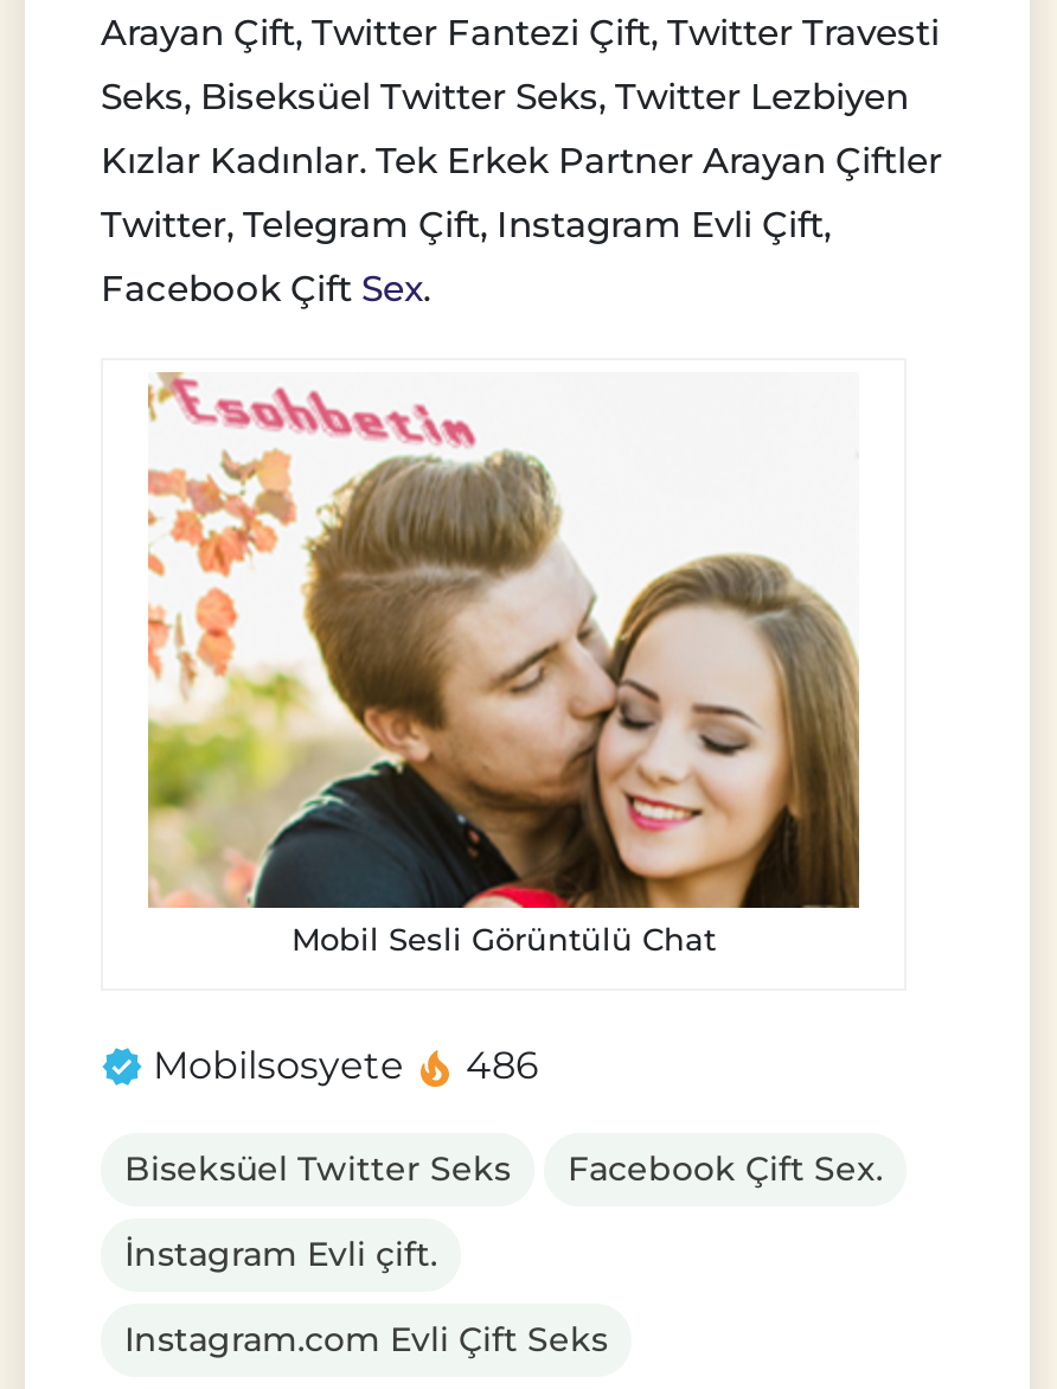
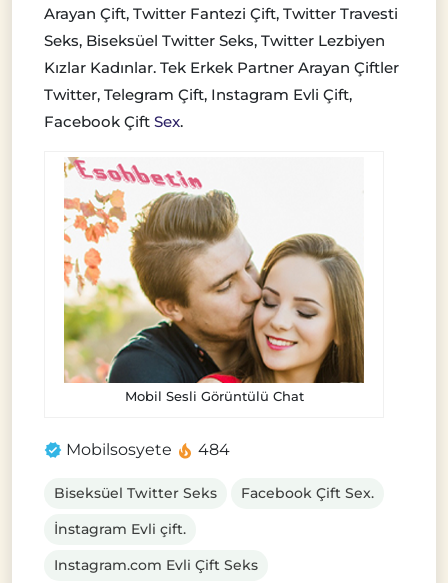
[153,1044,539,1089] Mobilsosyete 486 -> [66,440,230,459] Mobilsosyete 484

